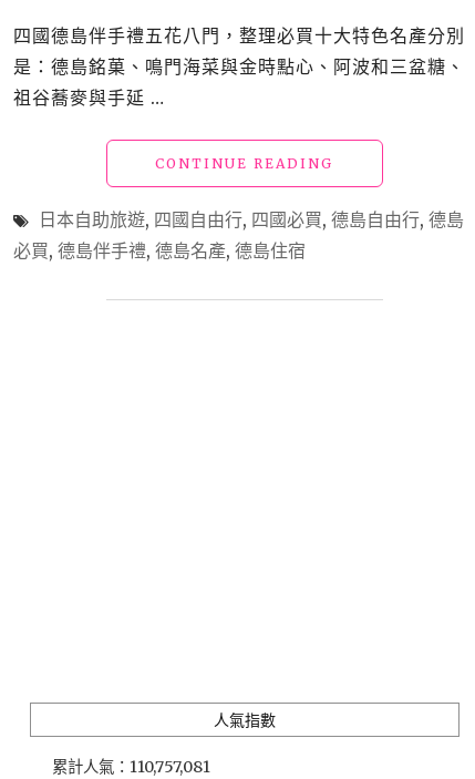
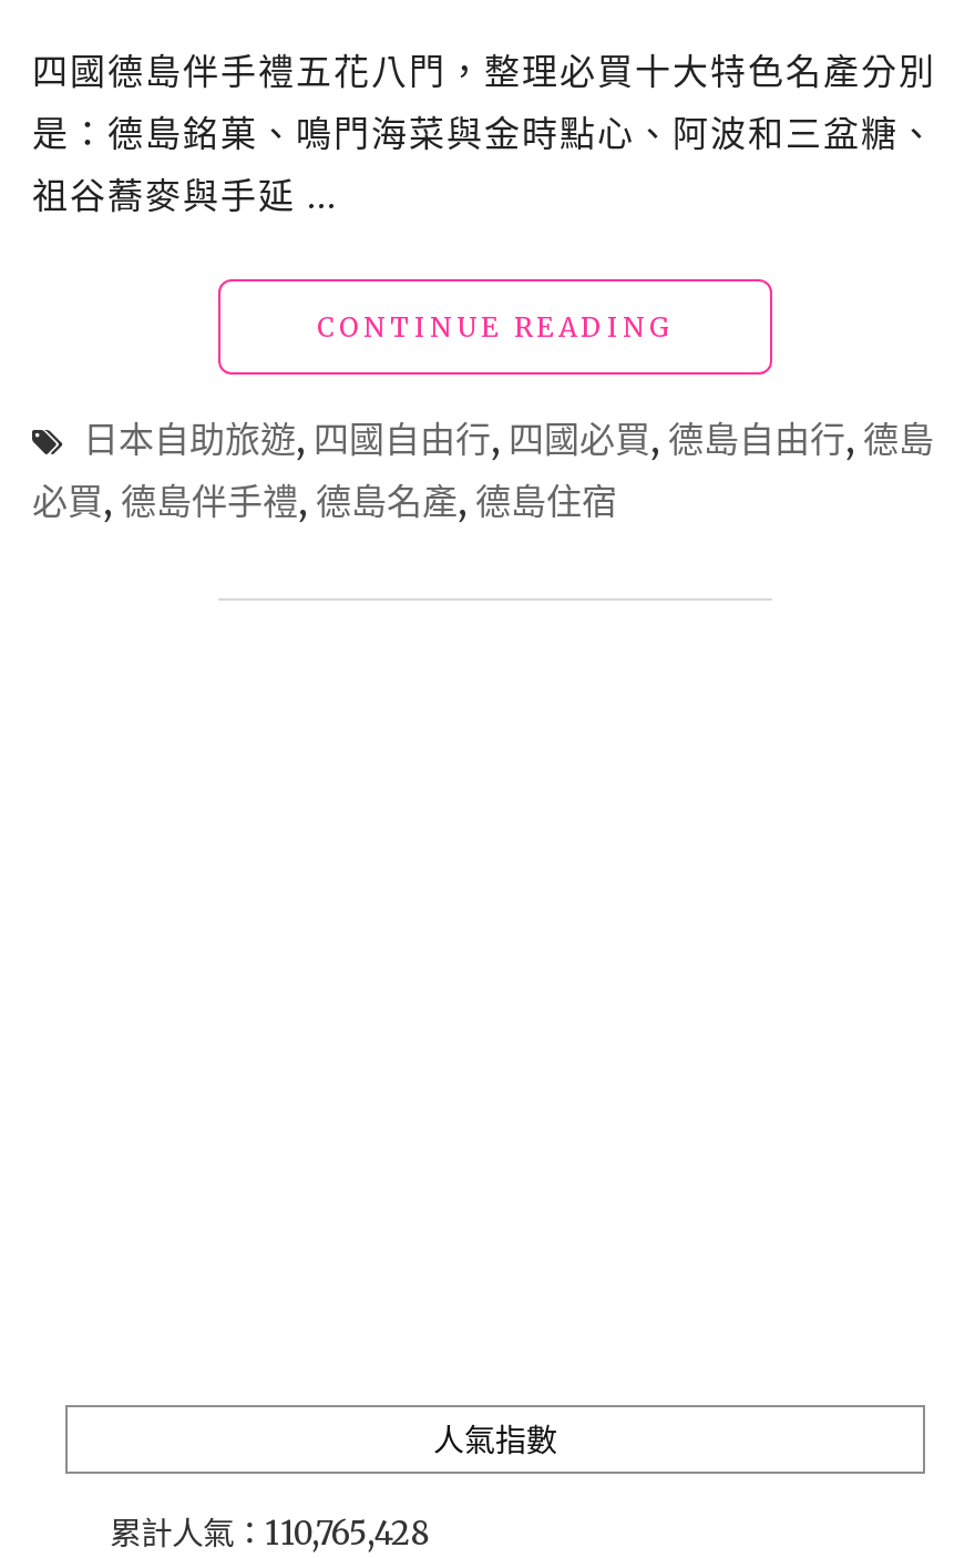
[52,757,210,777] 累計人氣：110,757,081 -> [110,1514,431,1554] 累計人氣：110,765,428

